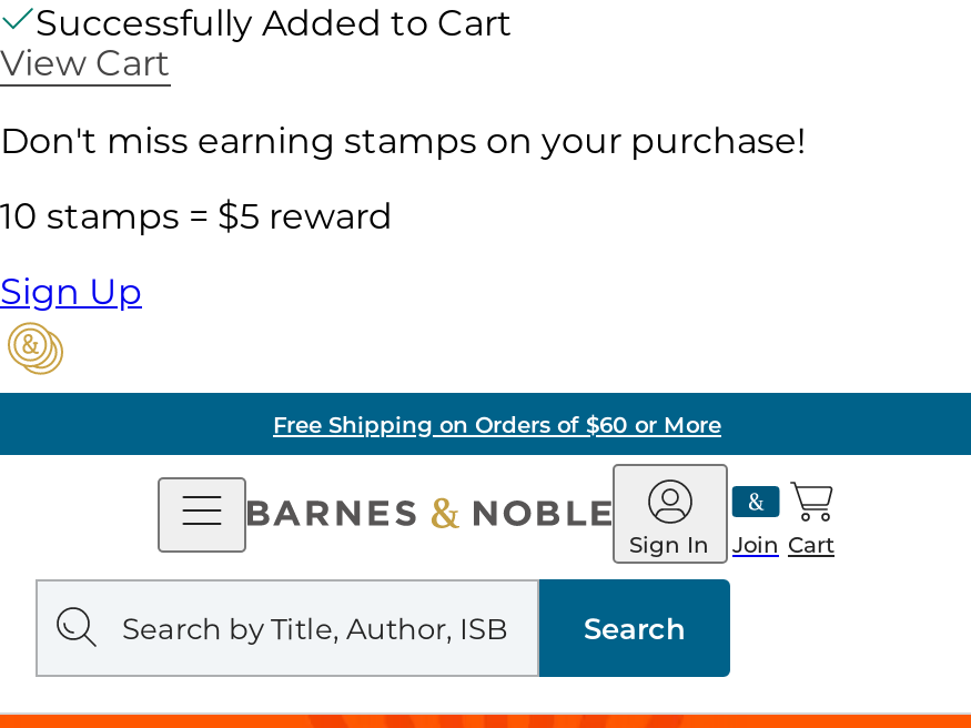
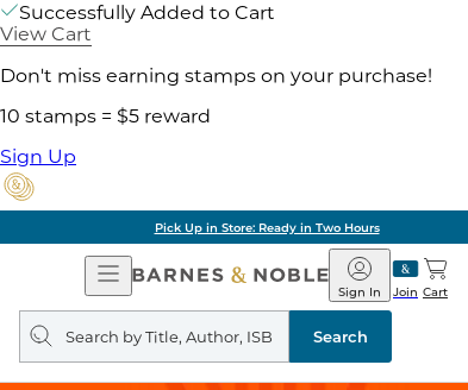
[273,410,721,438] Free Shipping on Orders of $60 or More -> [154,219,379,235] Pick Up in Store: Ready in Two Hours

